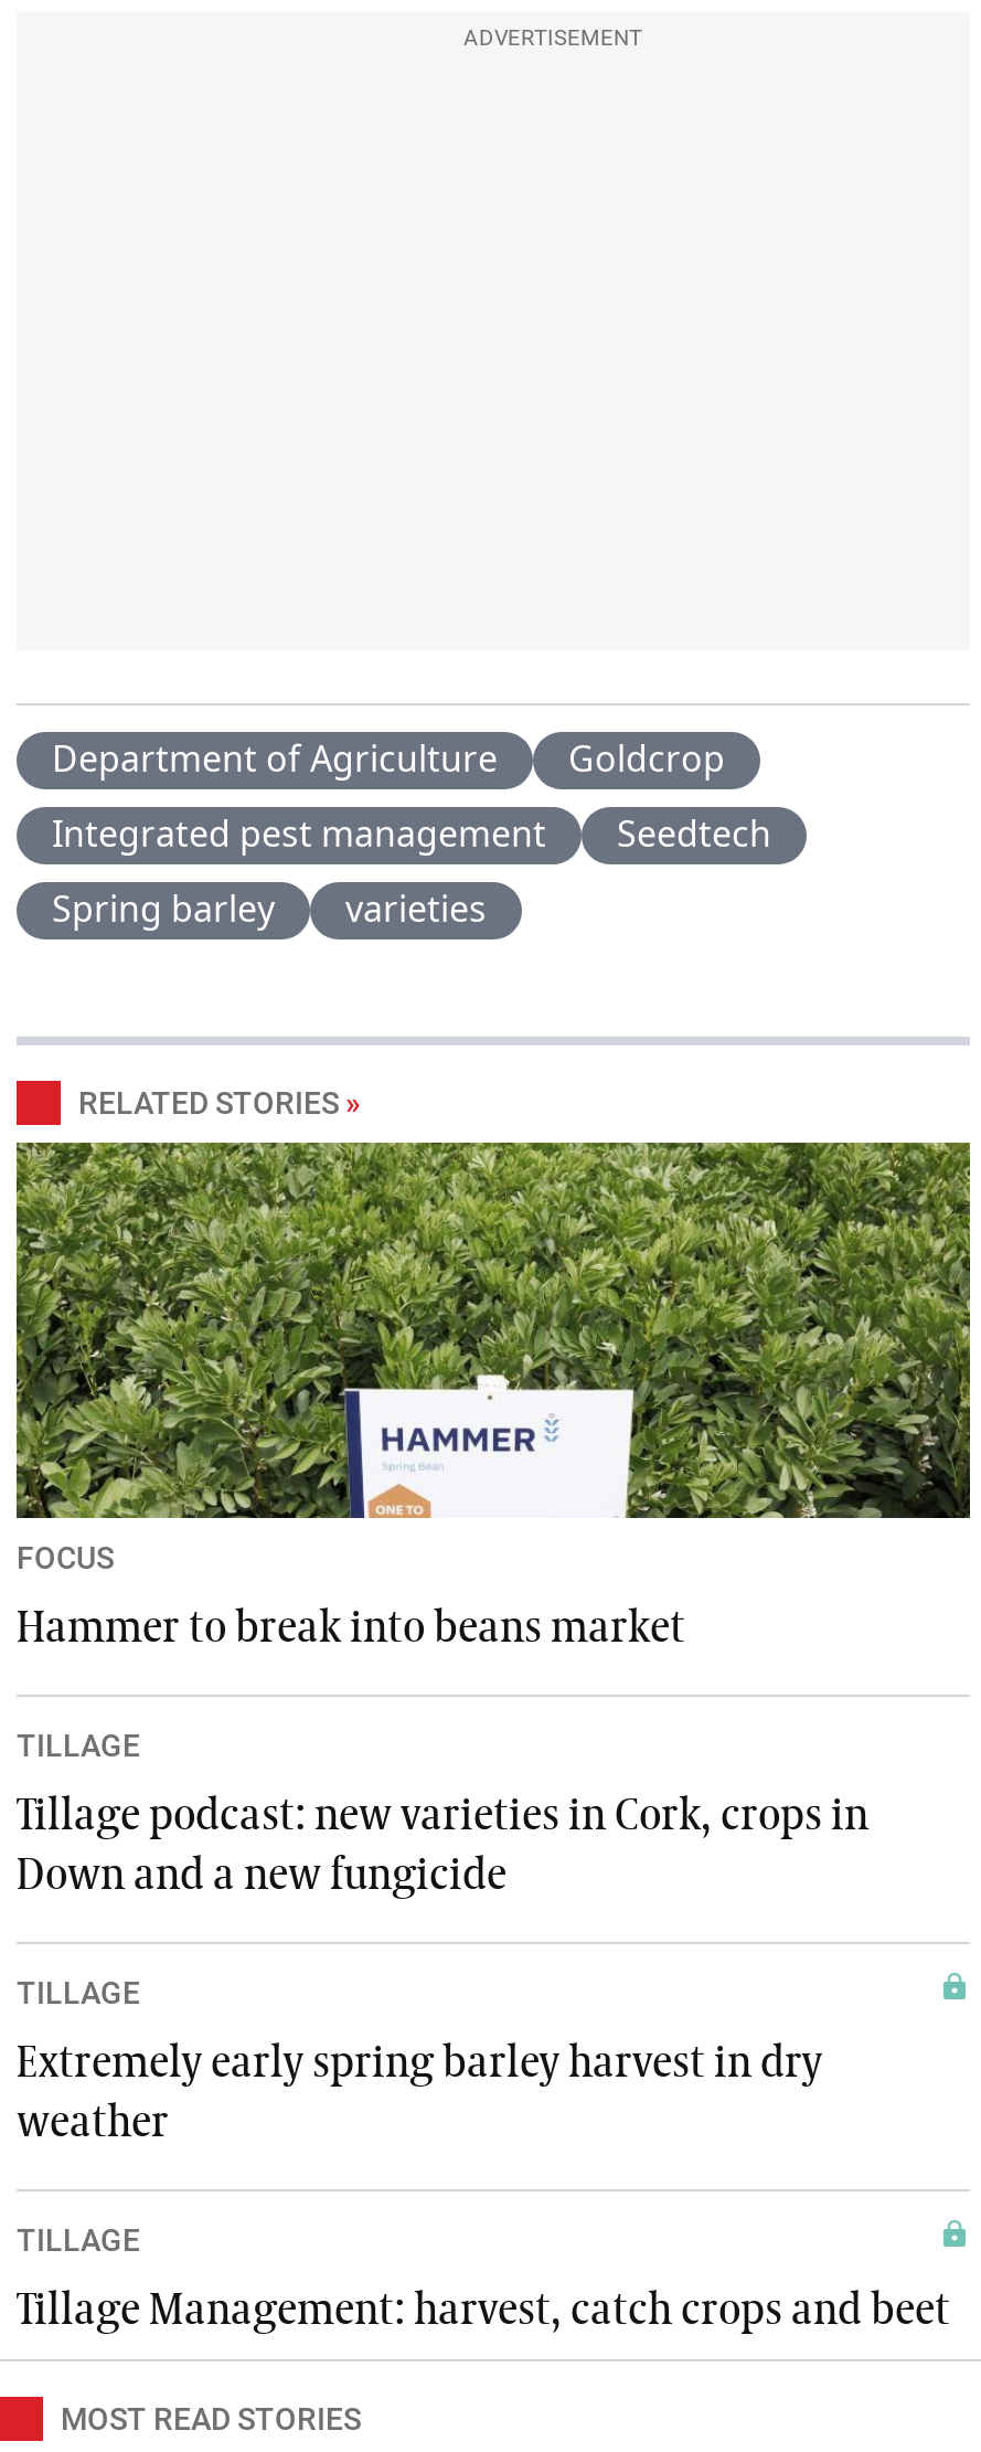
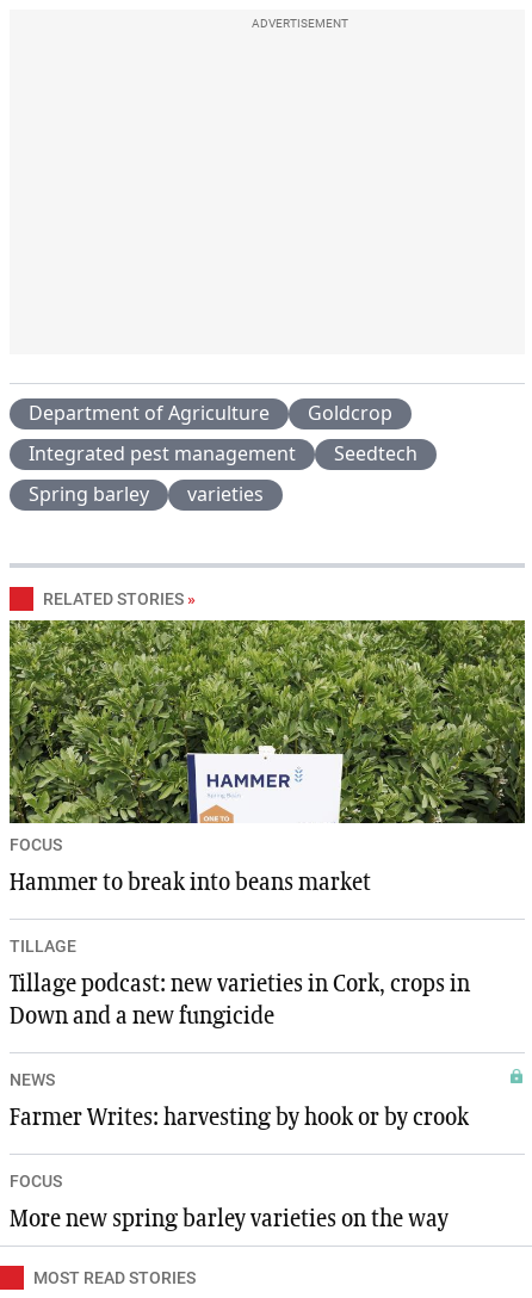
[17,1975,140,2011] TILLAGE -> [10,1070,55,1089] NEWS
[17,2042,822,2145] Extremely early spring barley harvest in dry | weather -> [10,1106,469,1130] Farmer Writes: harvesting by hook or by crook
[17,2223,140,2258] TILLAGE -> [10,1172,62,1191] FOCUS
[17,2289,950,2333] Tillage Management: harvest, catch crops and beet -> [10,1207,449,1231] More new spring barley varieties on the way

